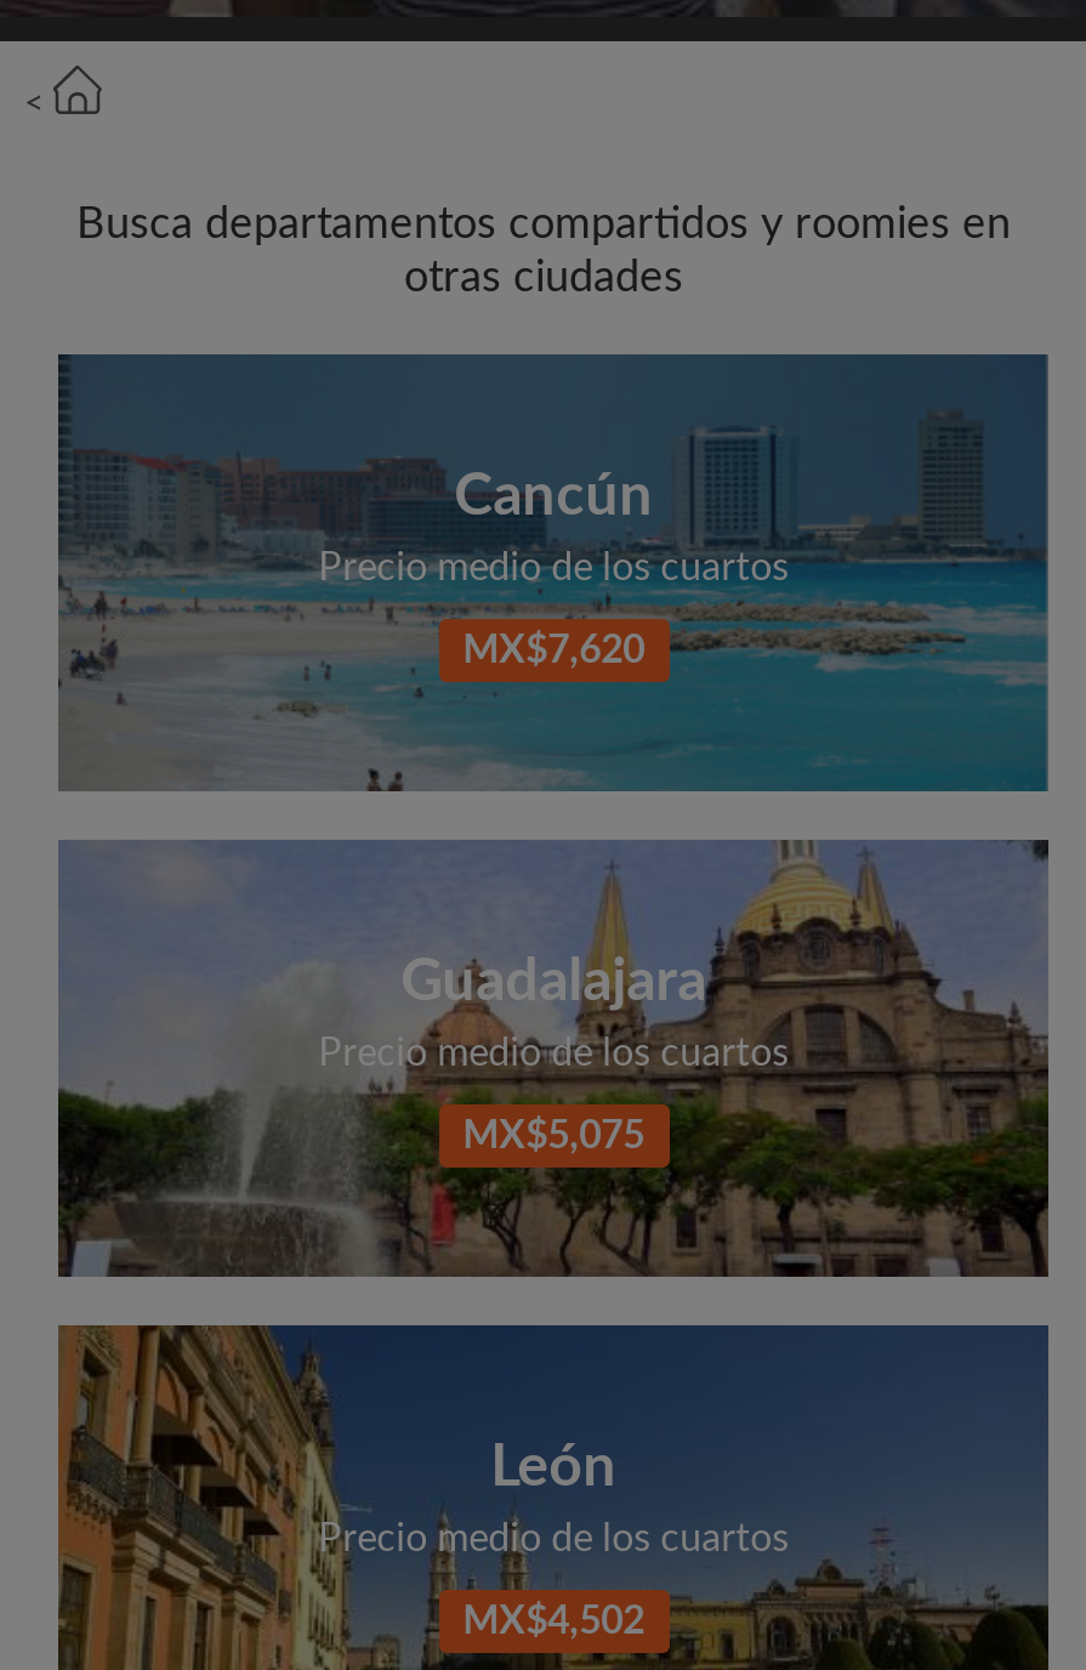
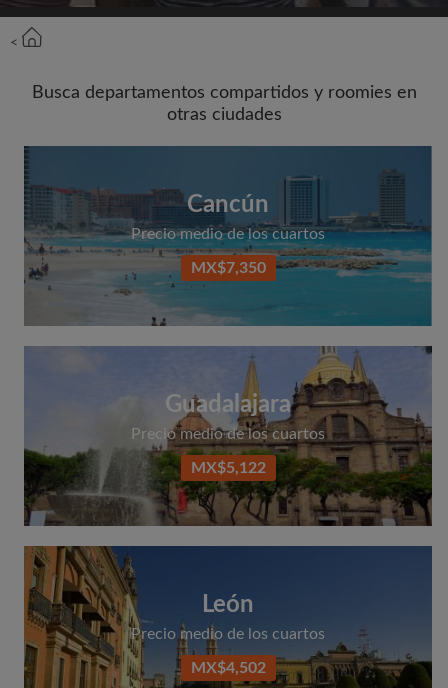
[463,631,645,670] MX$7,620 -> [191,260,266,276] MX$7,350
[463,1117,645,1155] MX$5,075 -> [191,460,266,476] MX$5,122

